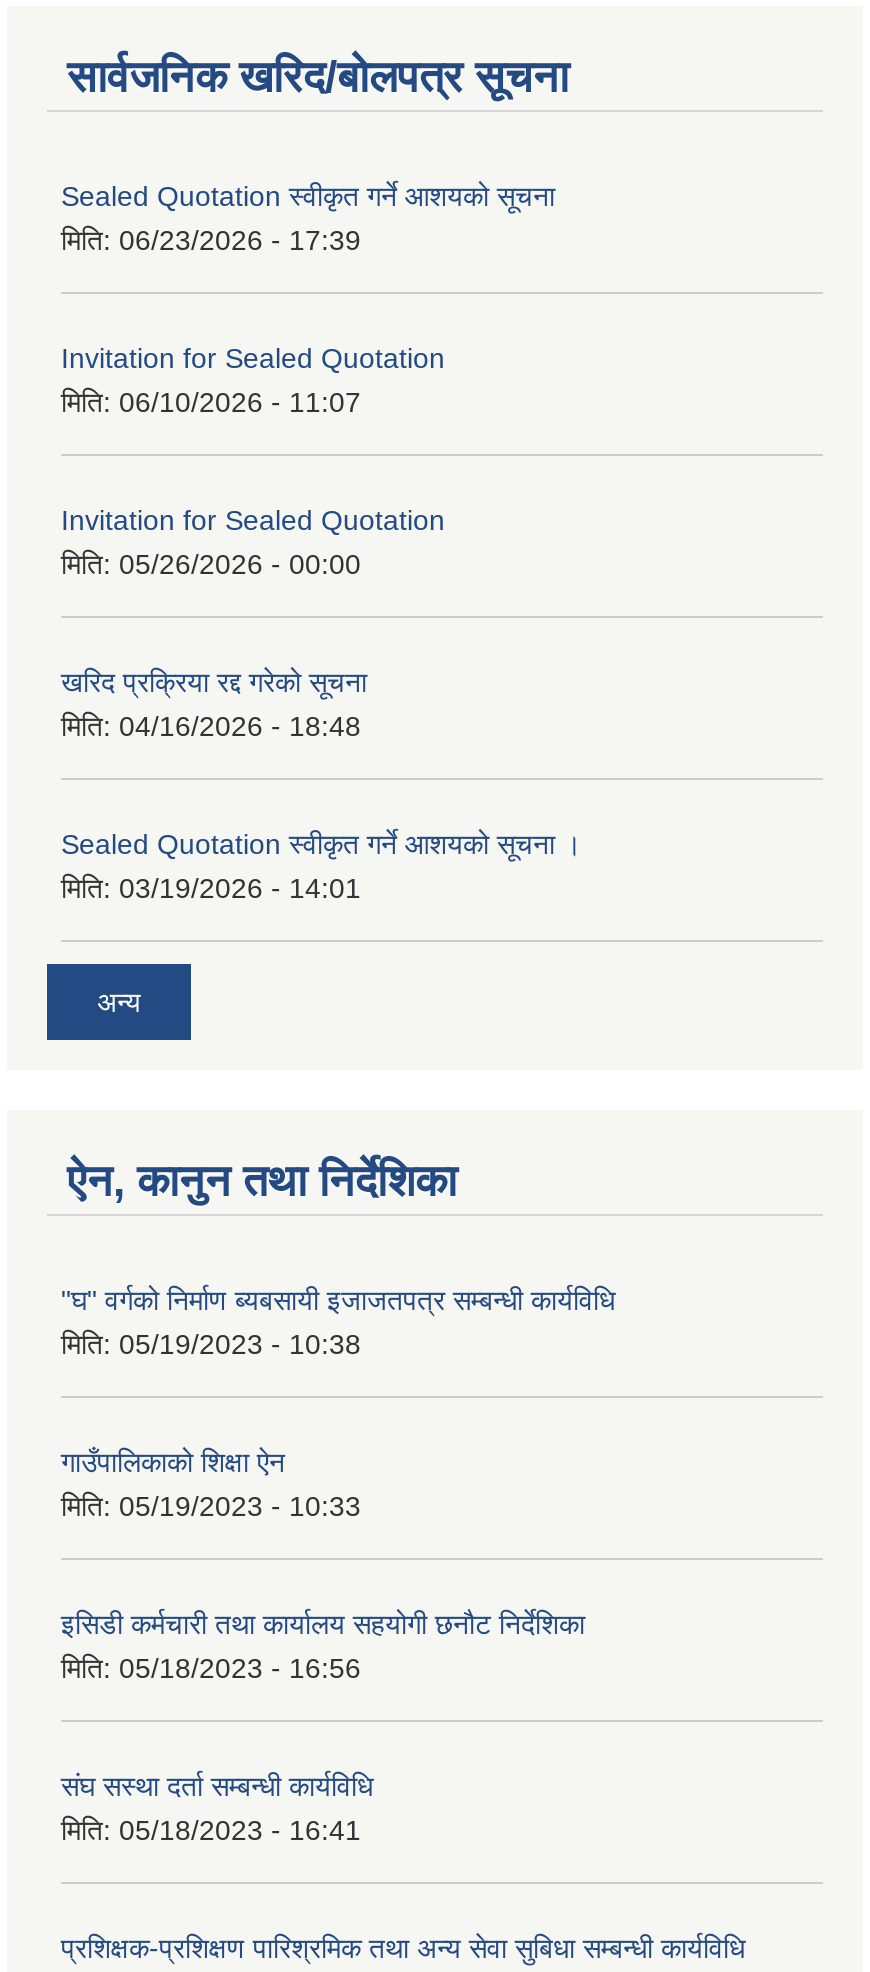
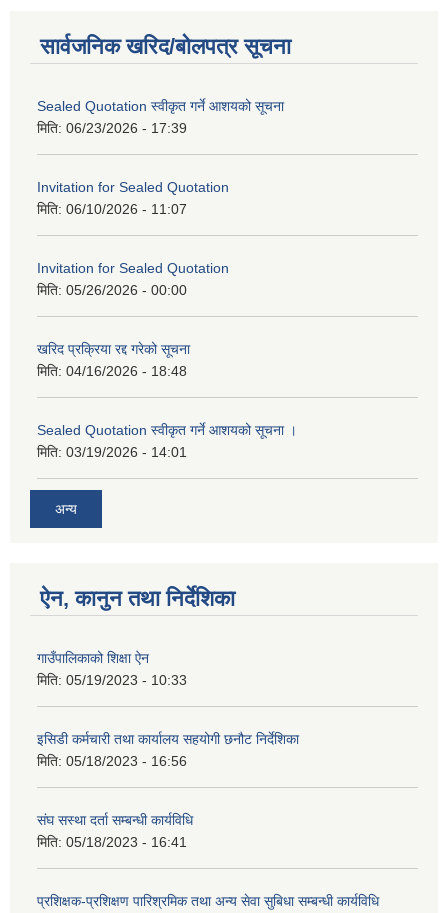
[61,1284,615,1360] "घ" वर्गको निर्माण ब्यबसायी इजाजतपत्र सम्बन्धी कार्यविधि | मिति: 05/19/2023 - 10:38 -> none

